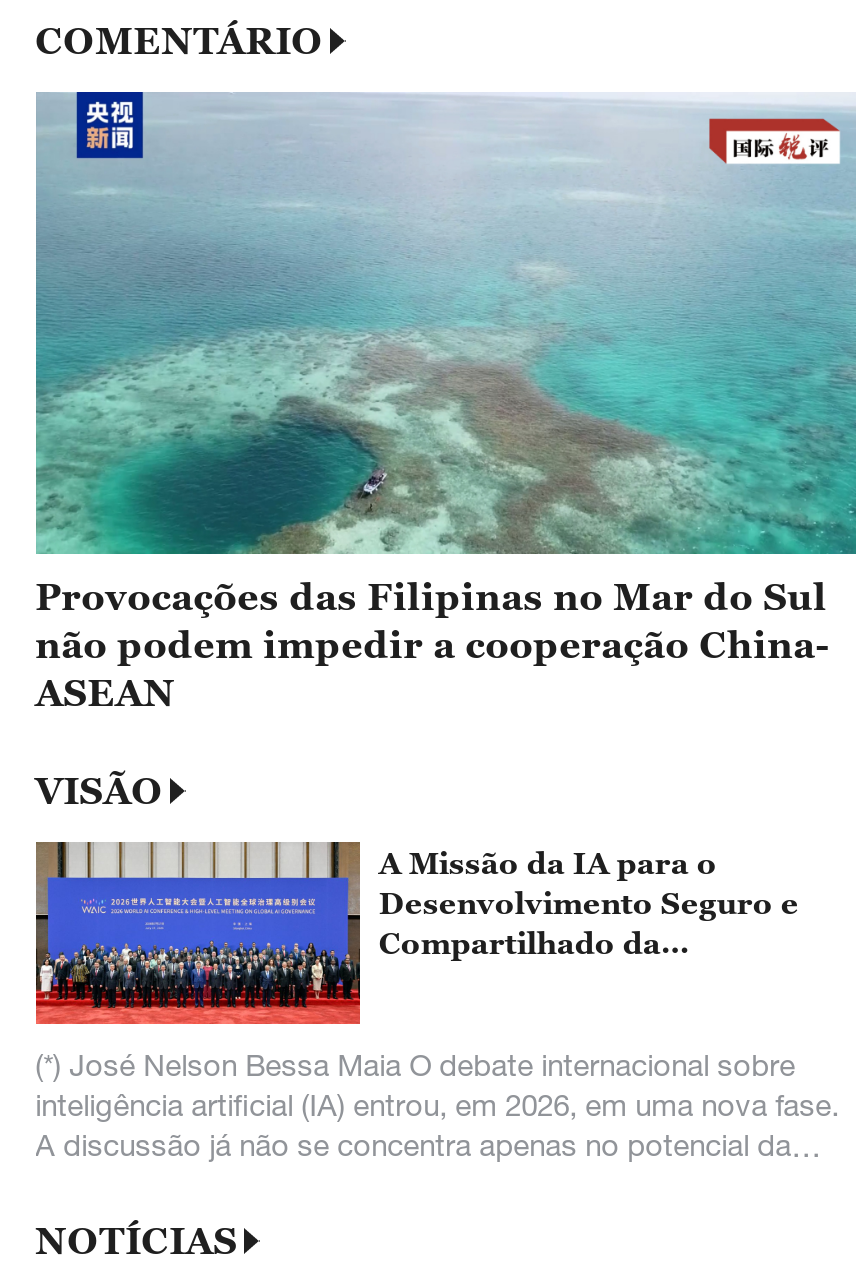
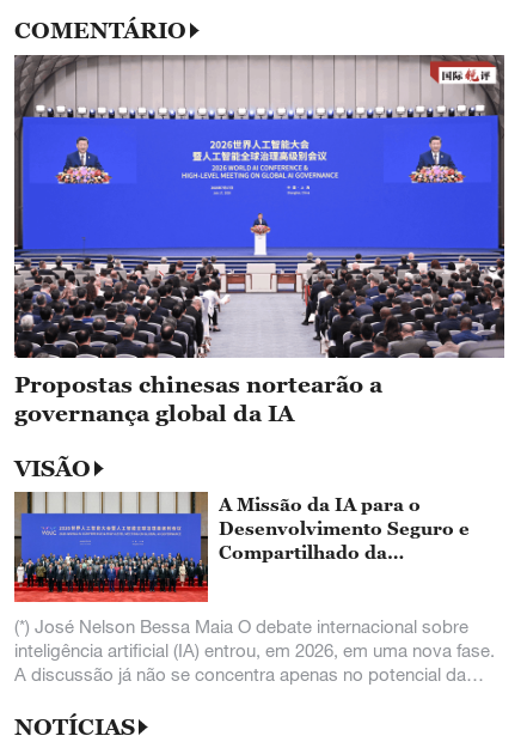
[34,90,858,714] [image] | Provocações das Filipinas no Mar do Sul | não podem impedir a cooperação China- | ASEAN -> [13,54,505,425] [image] | Propostas chinesas nortearão a | governança global da IA

